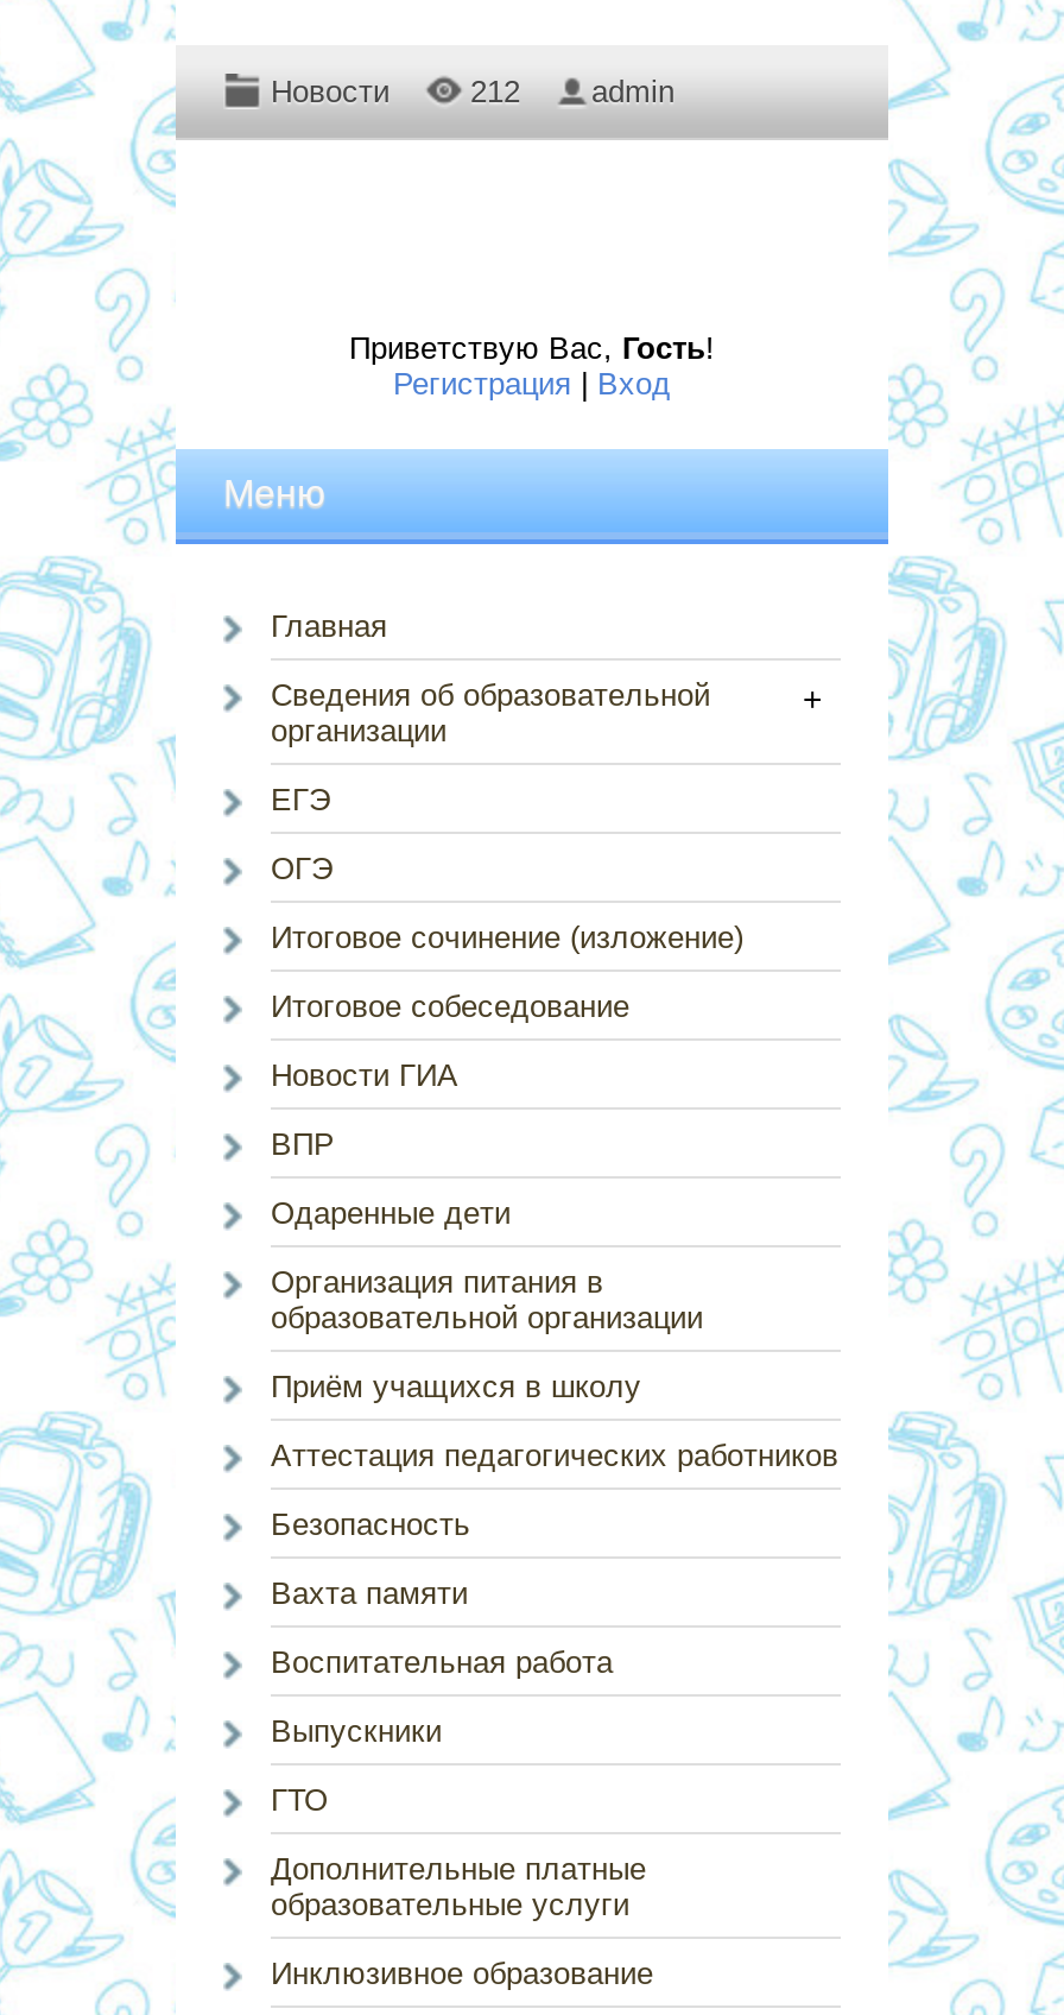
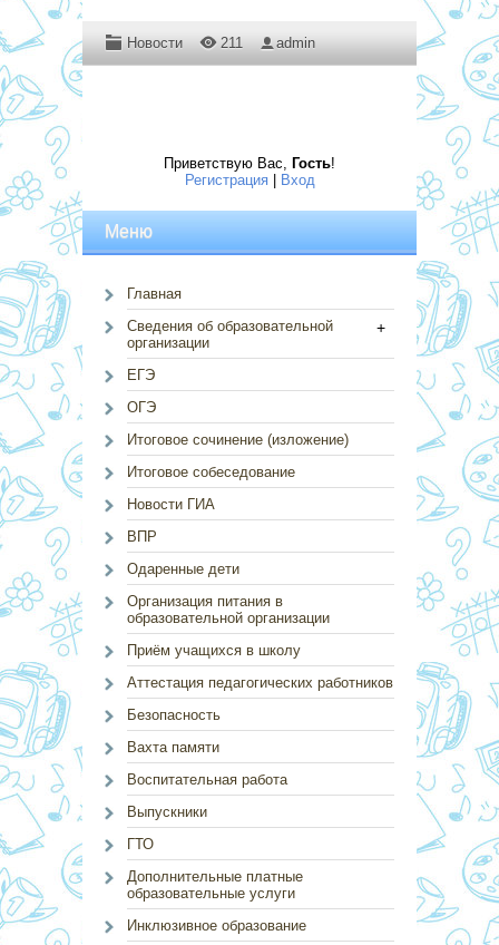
[470,74,674,109] 212 admin -> [221,35,315,51] 211 admin

